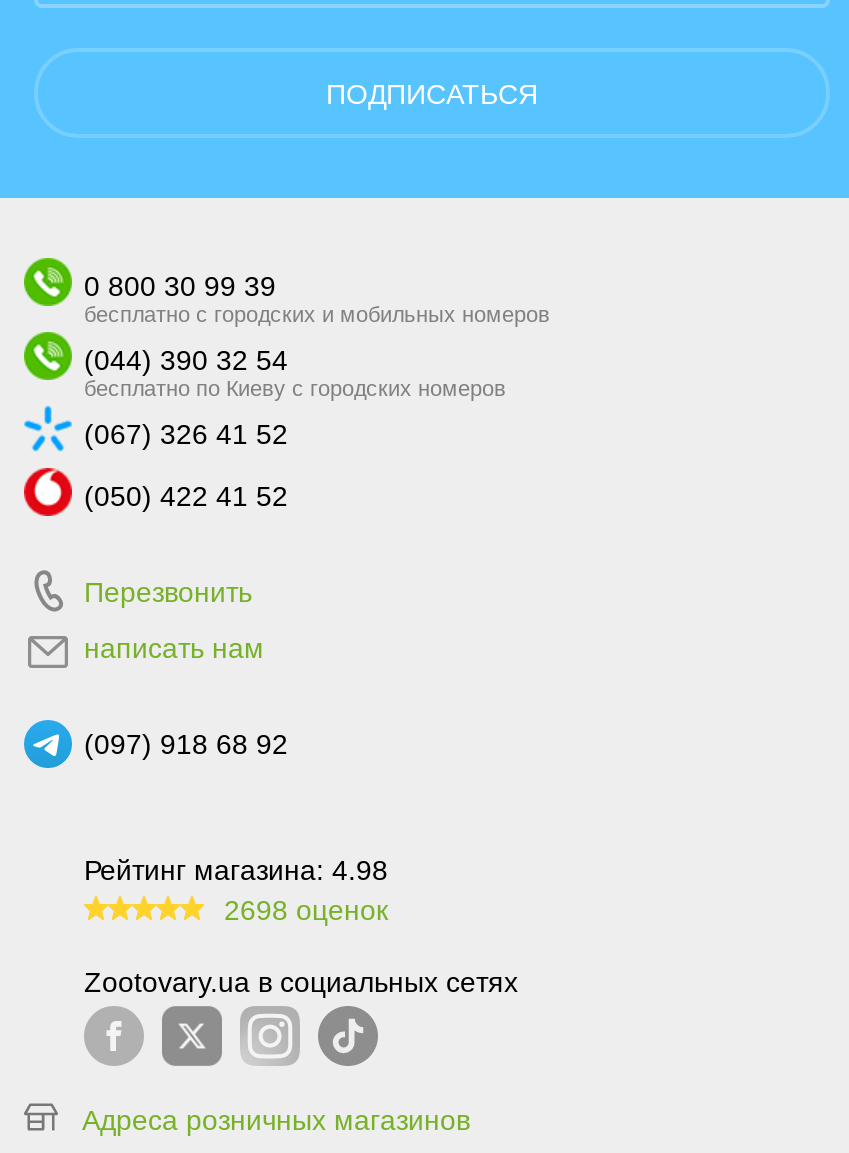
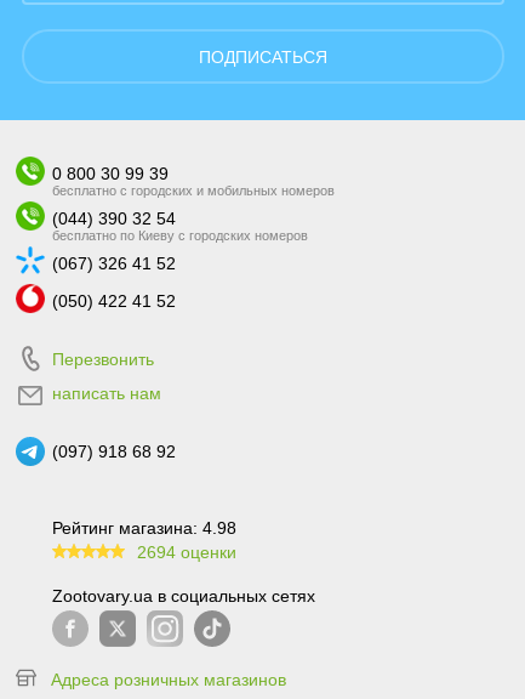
[224,894,388,926] 2698 оценок -> [137,542,236,562] 2694 оценки

